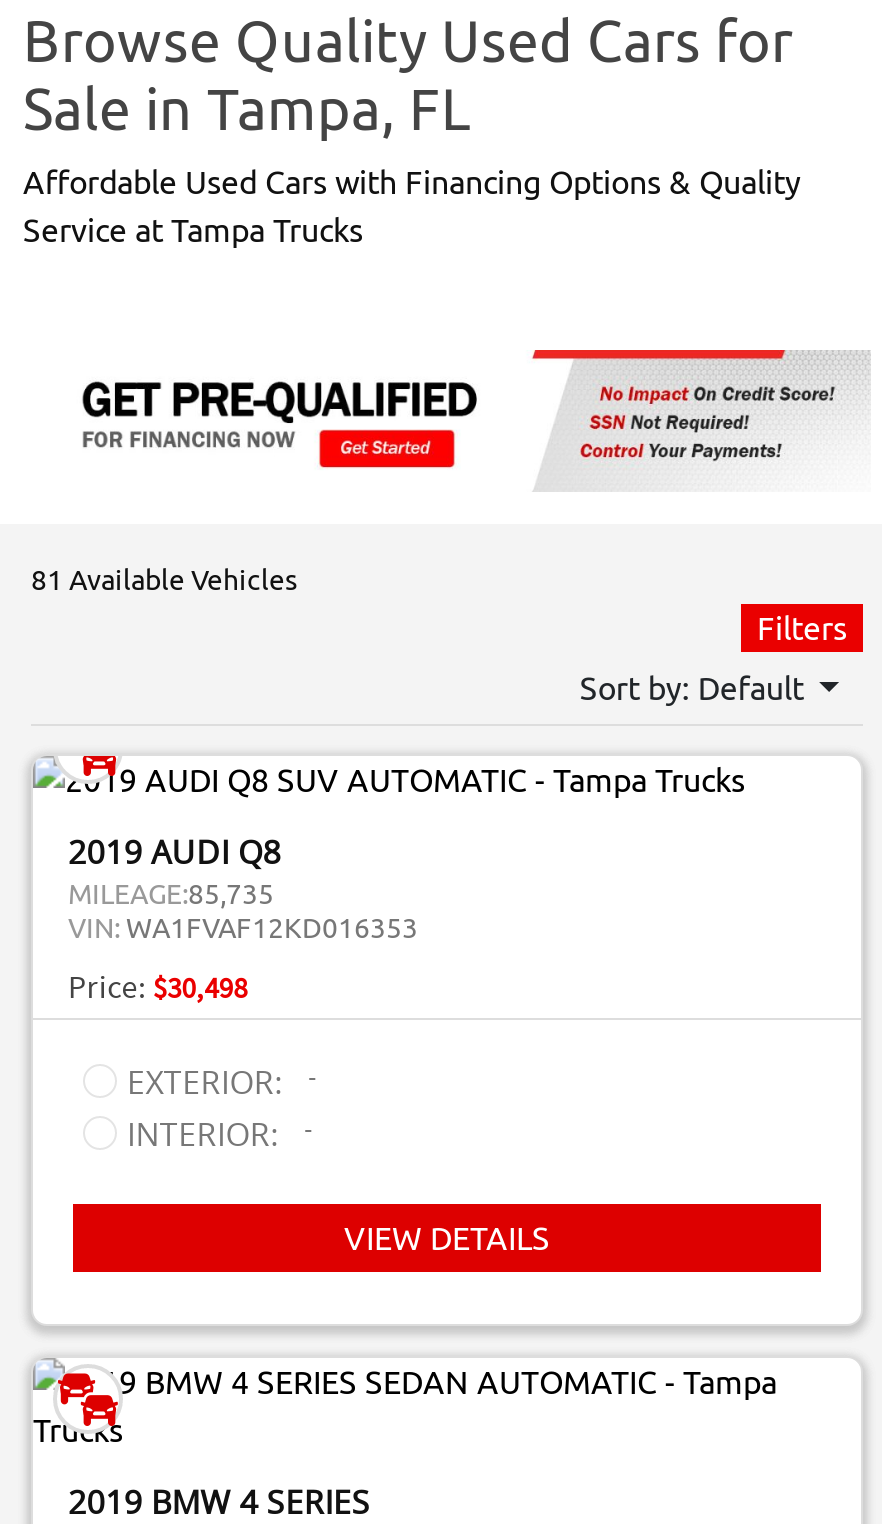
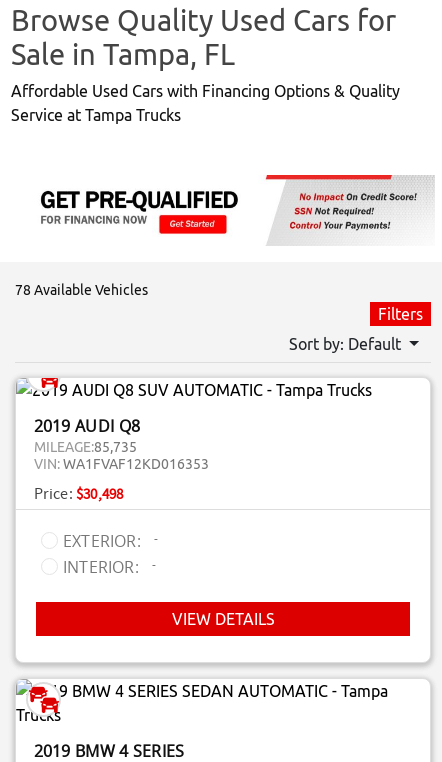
[31,564,297,596] 81 Available Vehicles -> [15,282,148,298] 78 Available Vehicles

